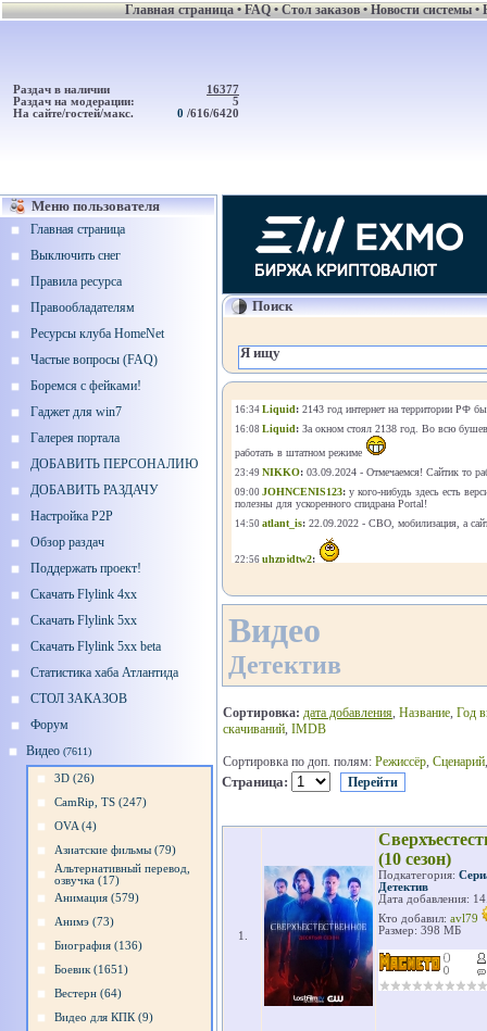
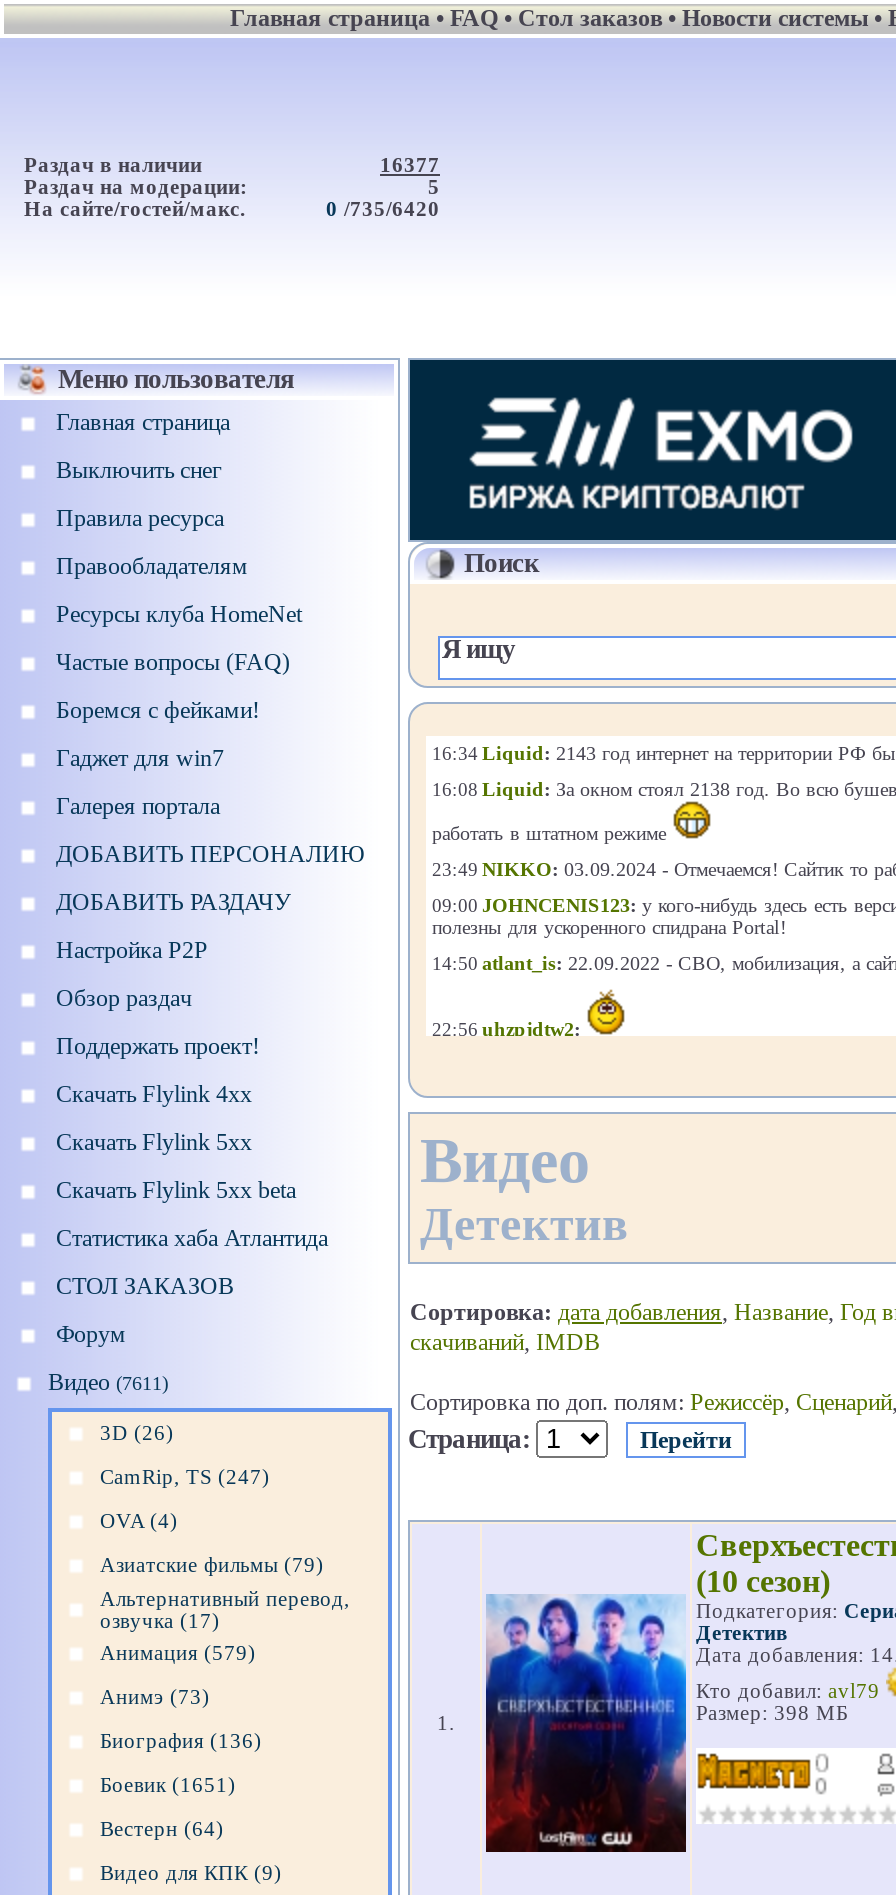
[177,108,239,120] 0 /616/6420 -> [326,198,440,220] 0 /735/6420

